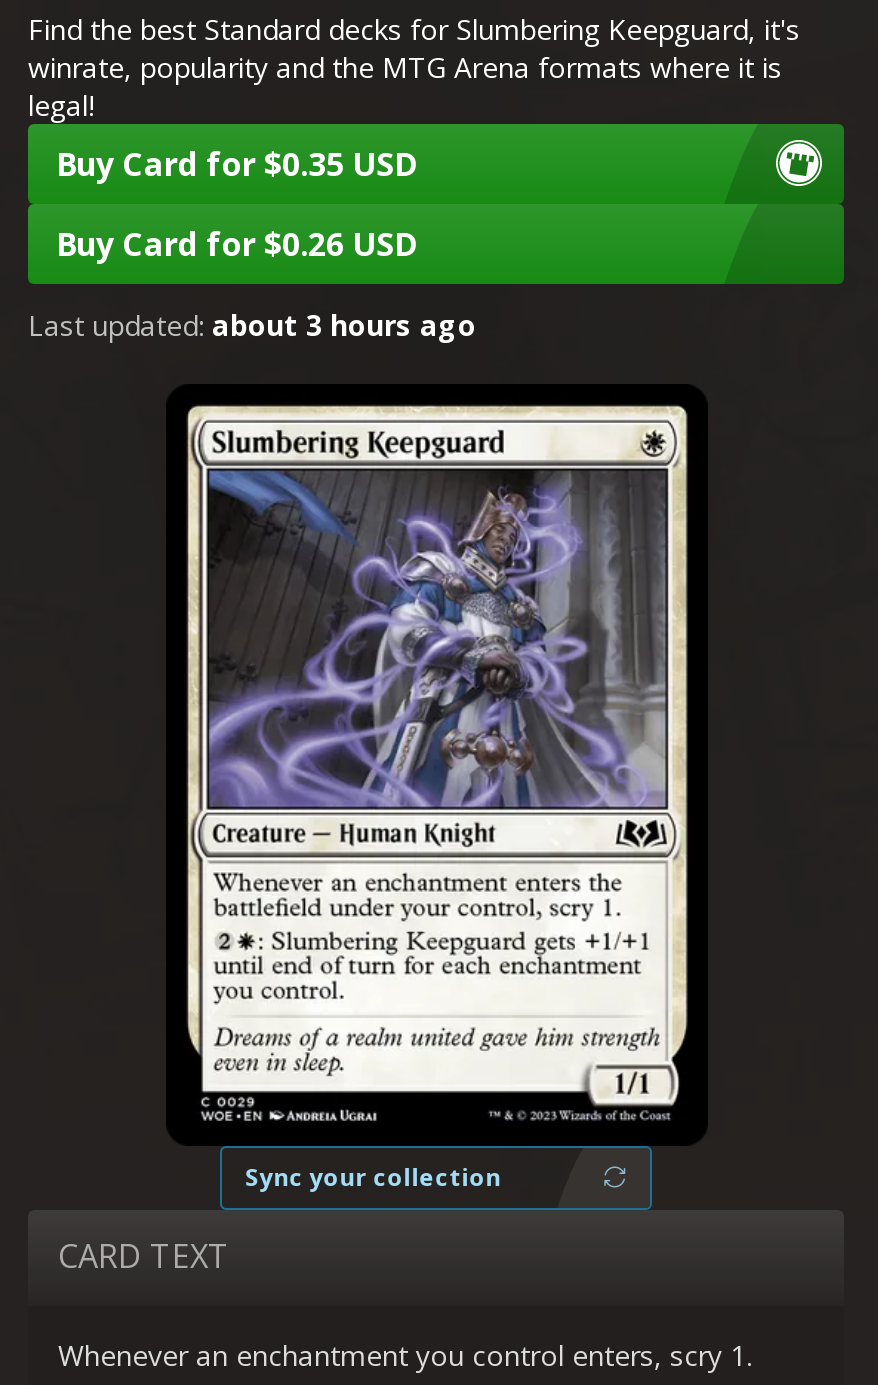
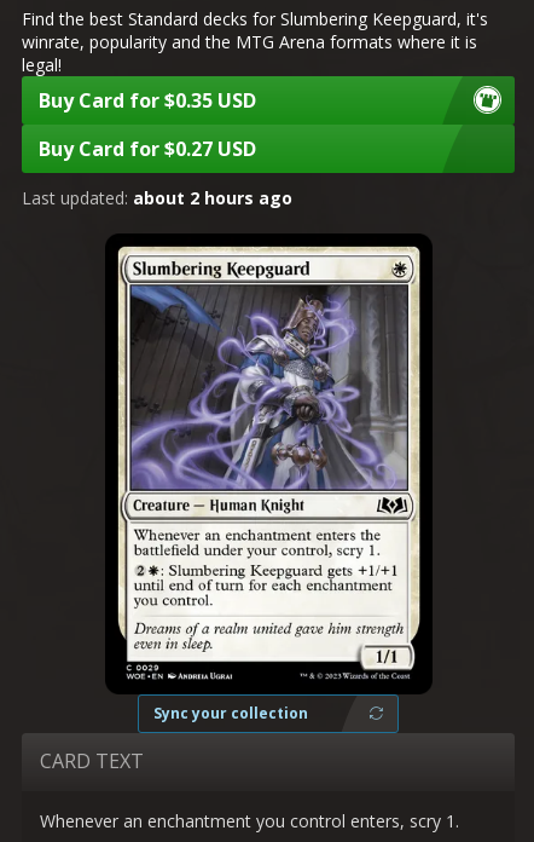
[56,222,416,266] Buy Card for $0.26 USD -> [39,135,256,162] Buy Card for $0.27 USD
[28,306,476,344] Last updated: about 3 hours ago -> [22,186,292,209] Last updated: about 2 hours ago

